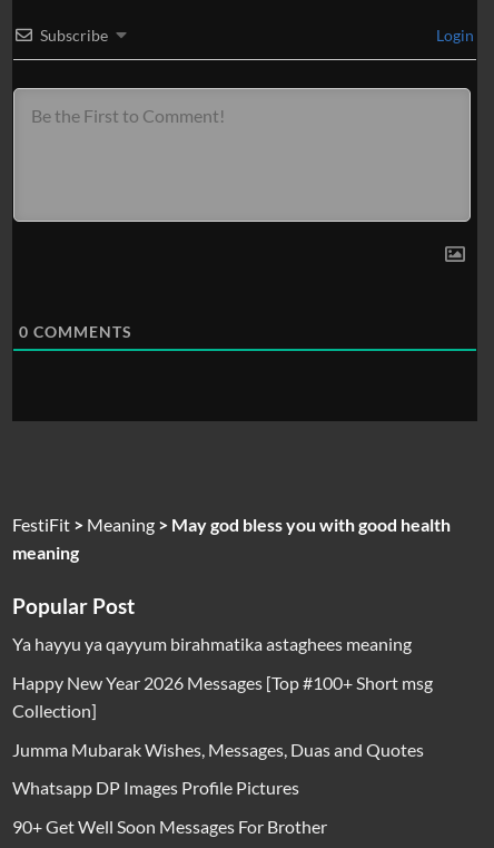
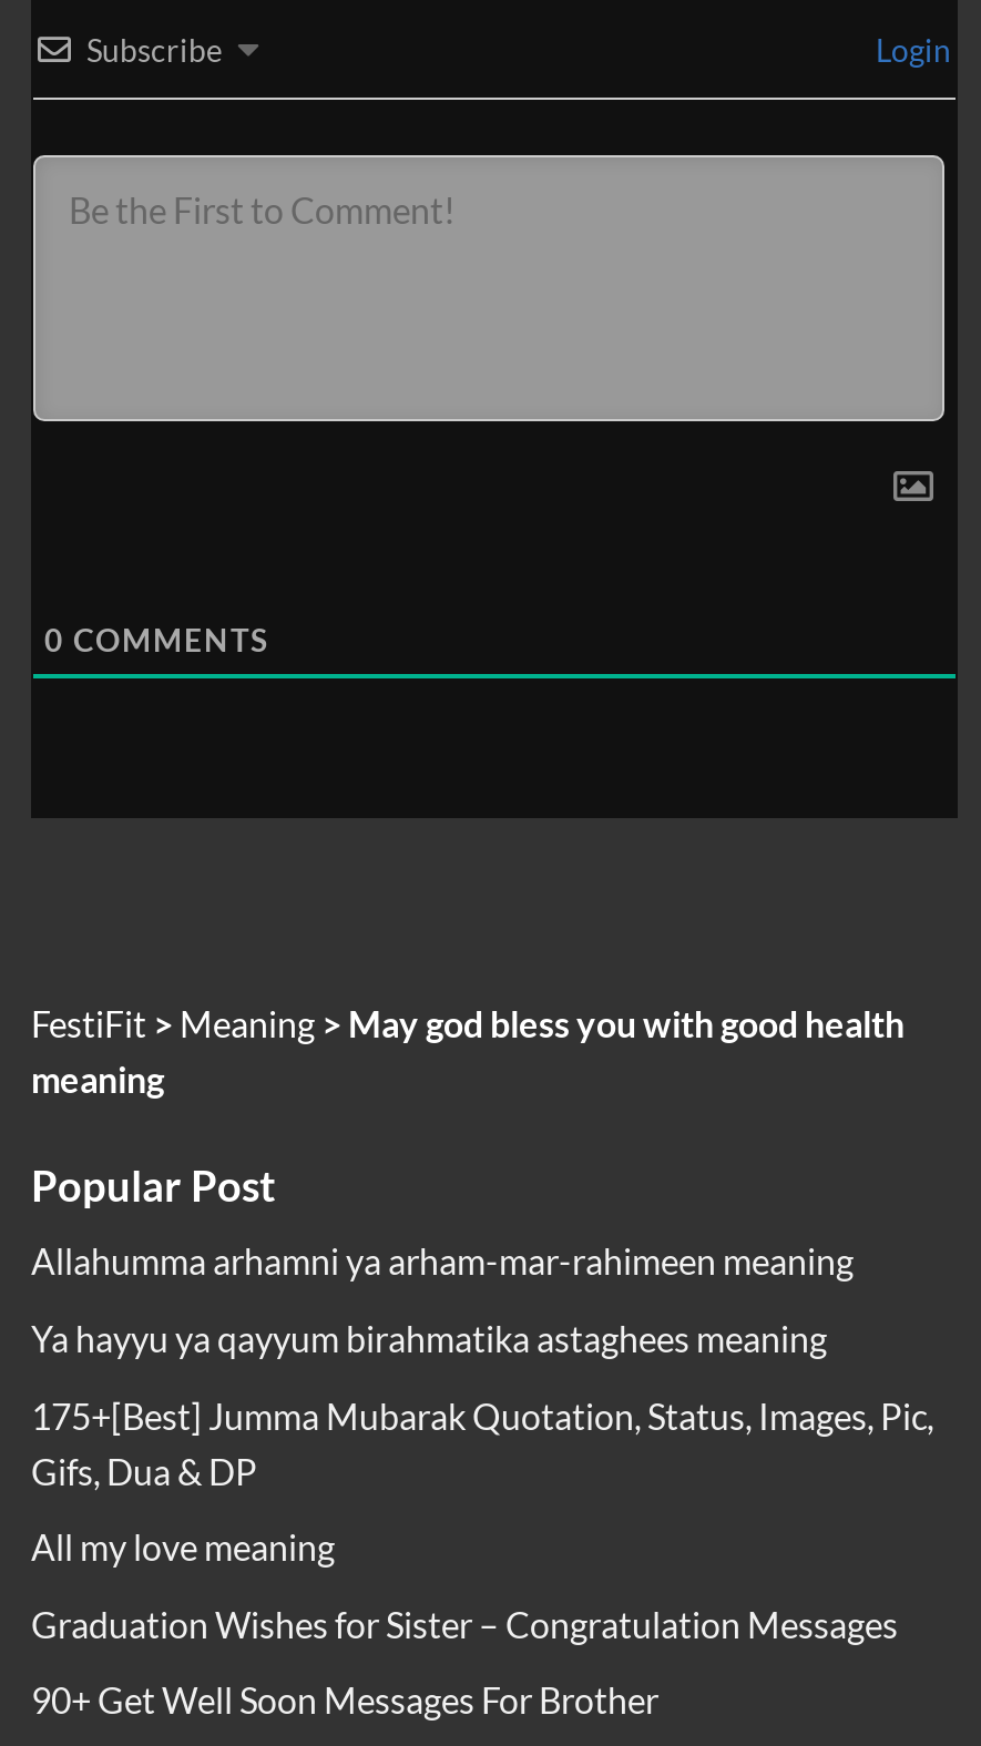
none -> [31,1240,854,1282] Allahumma arhamni ya arham-mar-rahimeen meaning
[12,672,433,721] Happy New Year 2026 Messages [Top #100+ Short msg | Collection] -> [31,1394,933,1491] 175+[Best] Jumma Mubarak Quotation, Status, Images, Pic, | Gifs, Dua & DP
[12,738,424,760] Jumma Mubarak Wishes, Messages, Duas and Quotes -> [31,1526,335,1568] All my love meaning
[12,777,299,798] Whatsapp DP Images Profile Pictures -> [31,1603,898,1645] Graduation Wishes for Sister – Congratulation Messages

